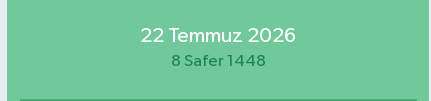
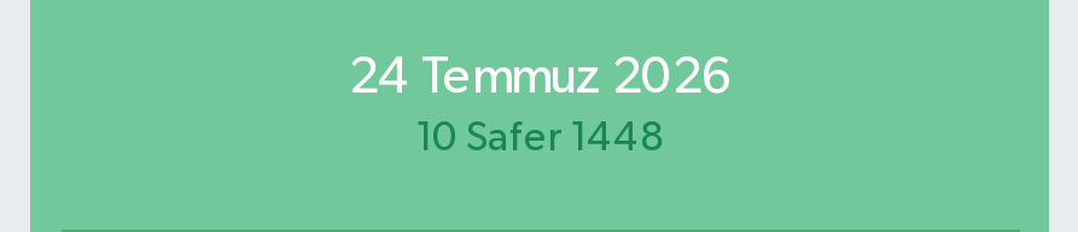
[140,25,296,70] 22 Temmuz 2026 | 8 Safer 1448 -> [349,51,730,159] 24 Temmuz 2026 | 10 Safer 1448

